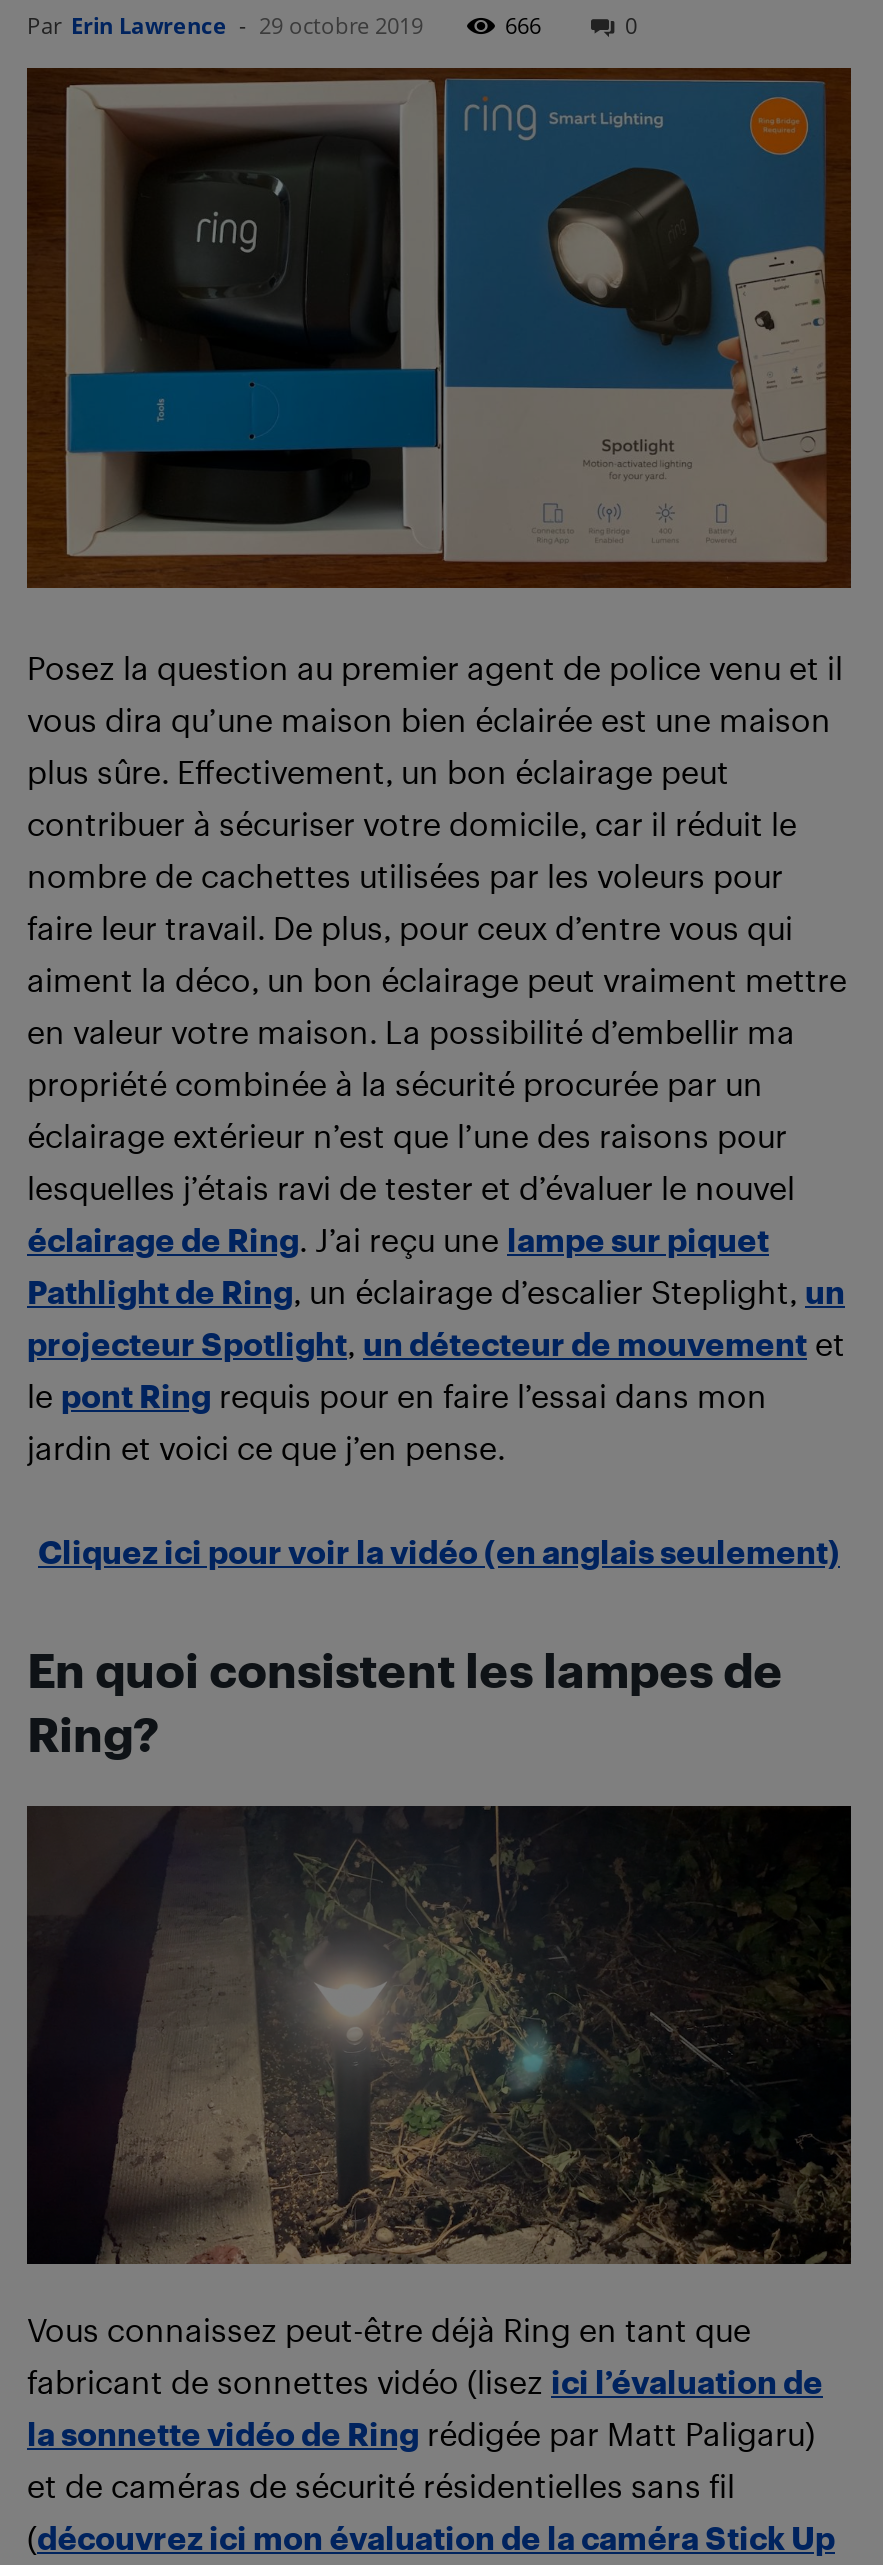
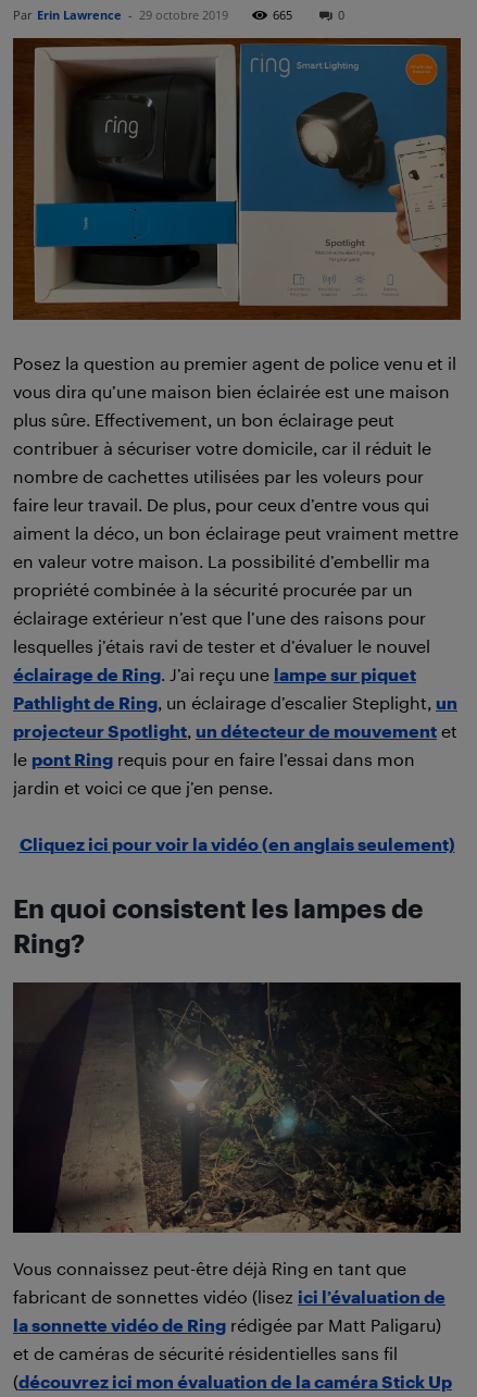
[505,10,541,40] 666 -> [273,7,292,23] 665

